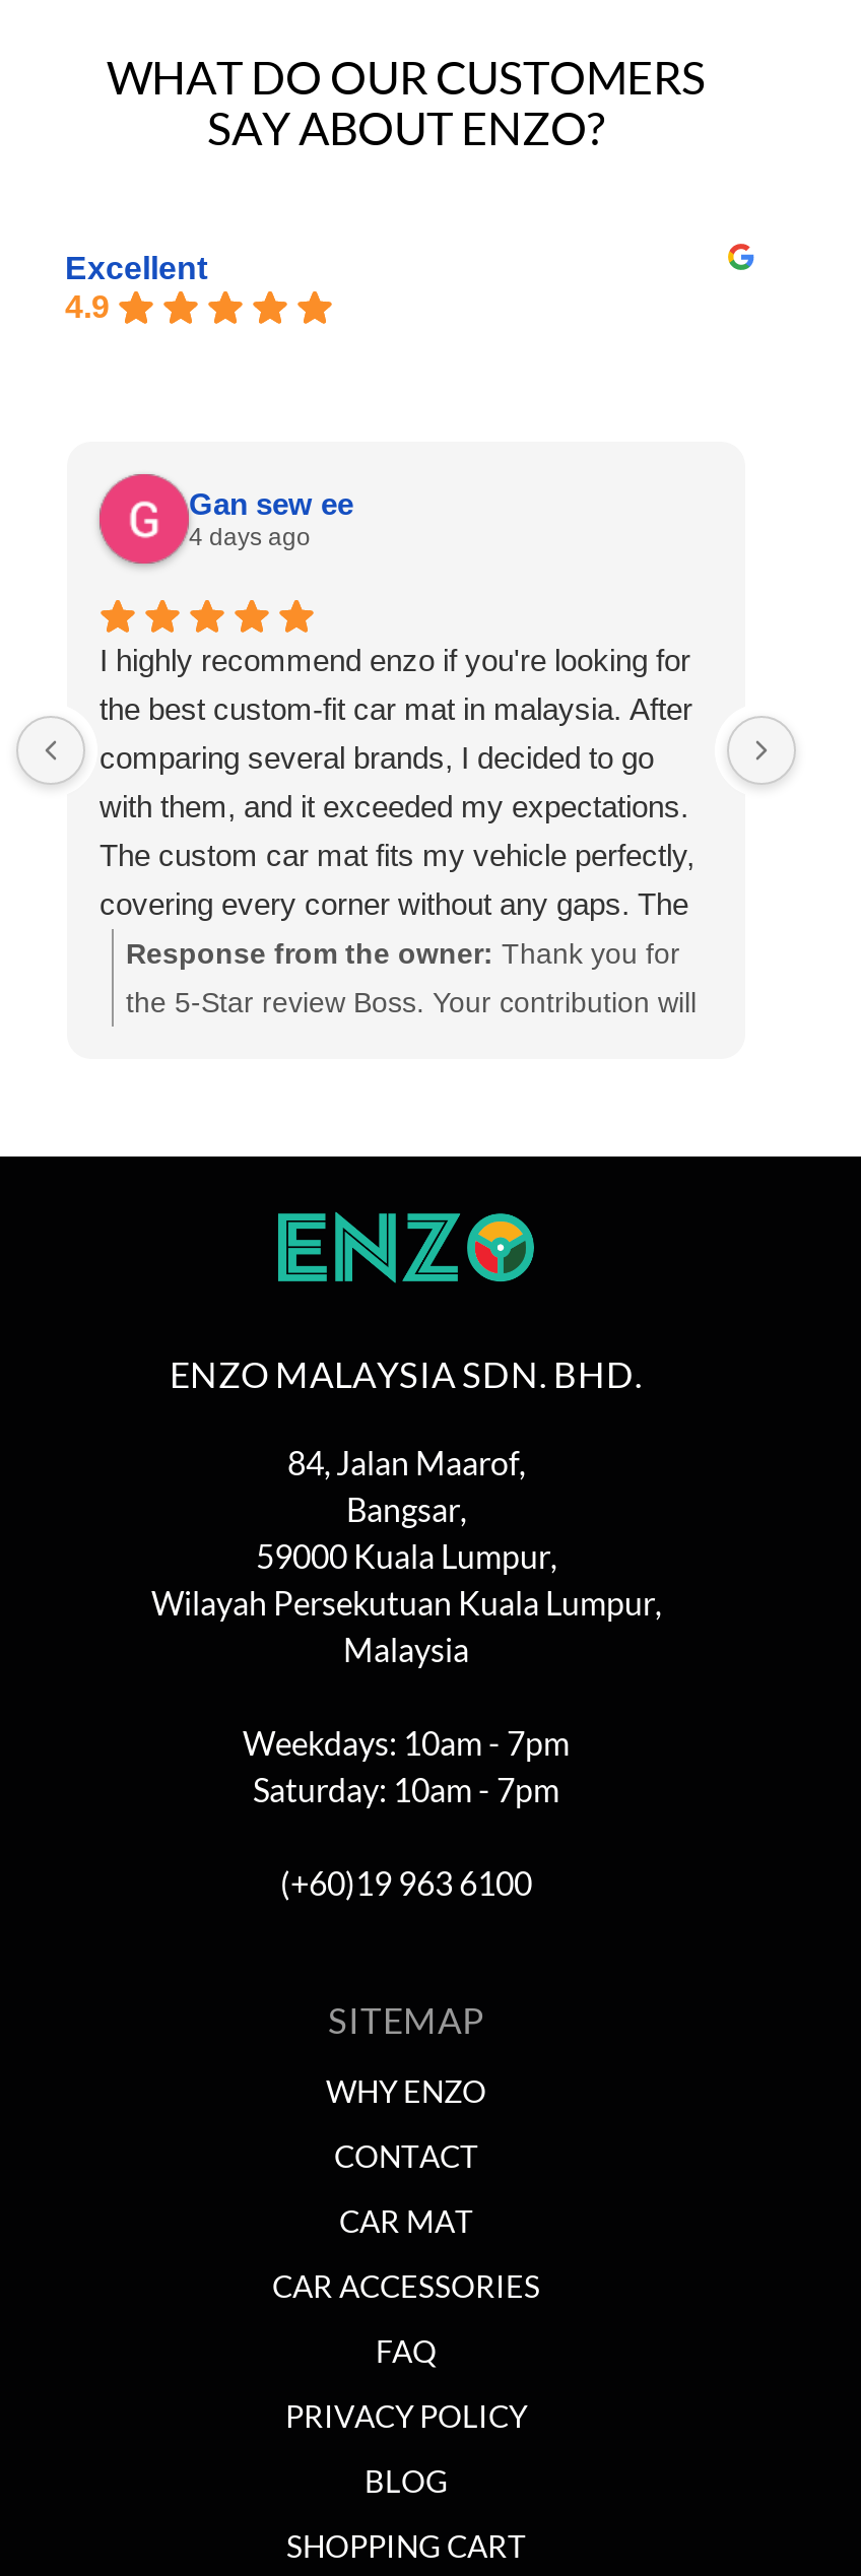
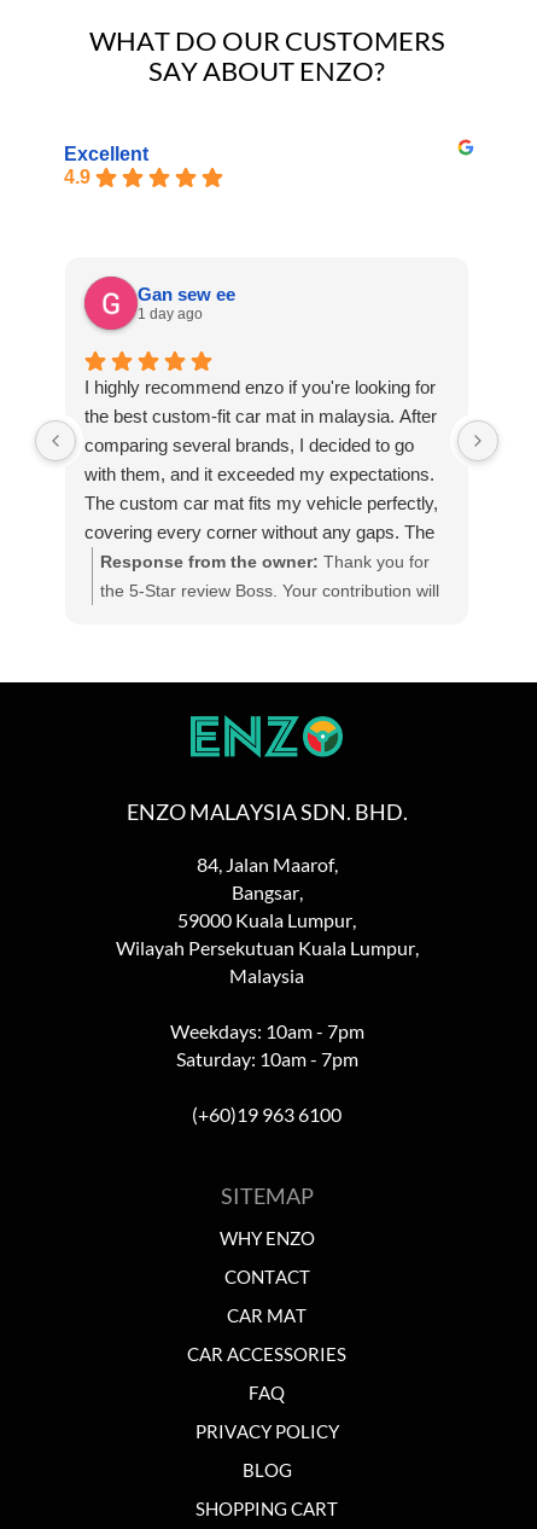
[189,523,311,551] 4 days ago -> [138,305,203,322] 1 day ago

